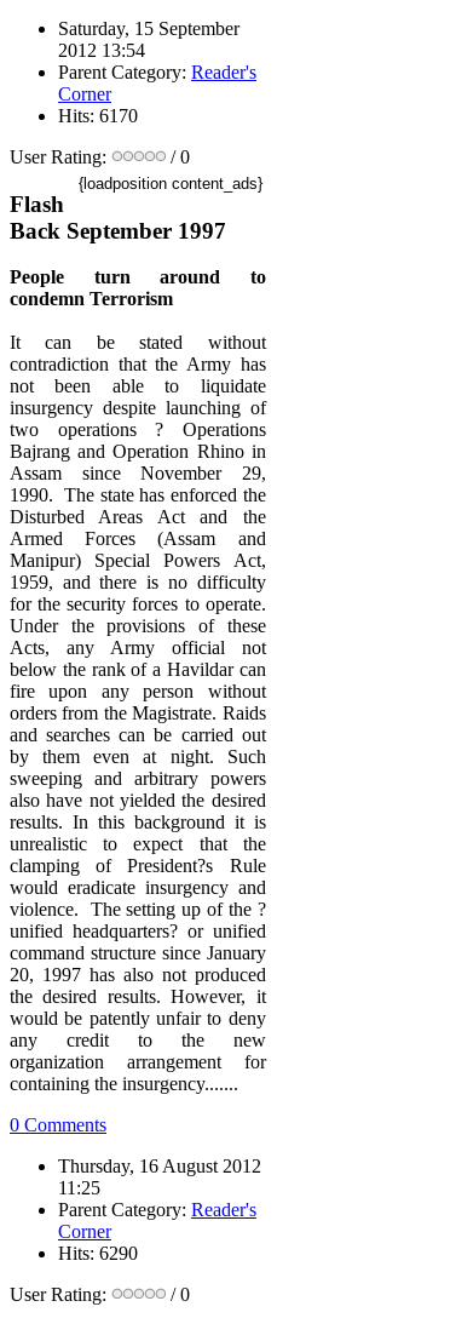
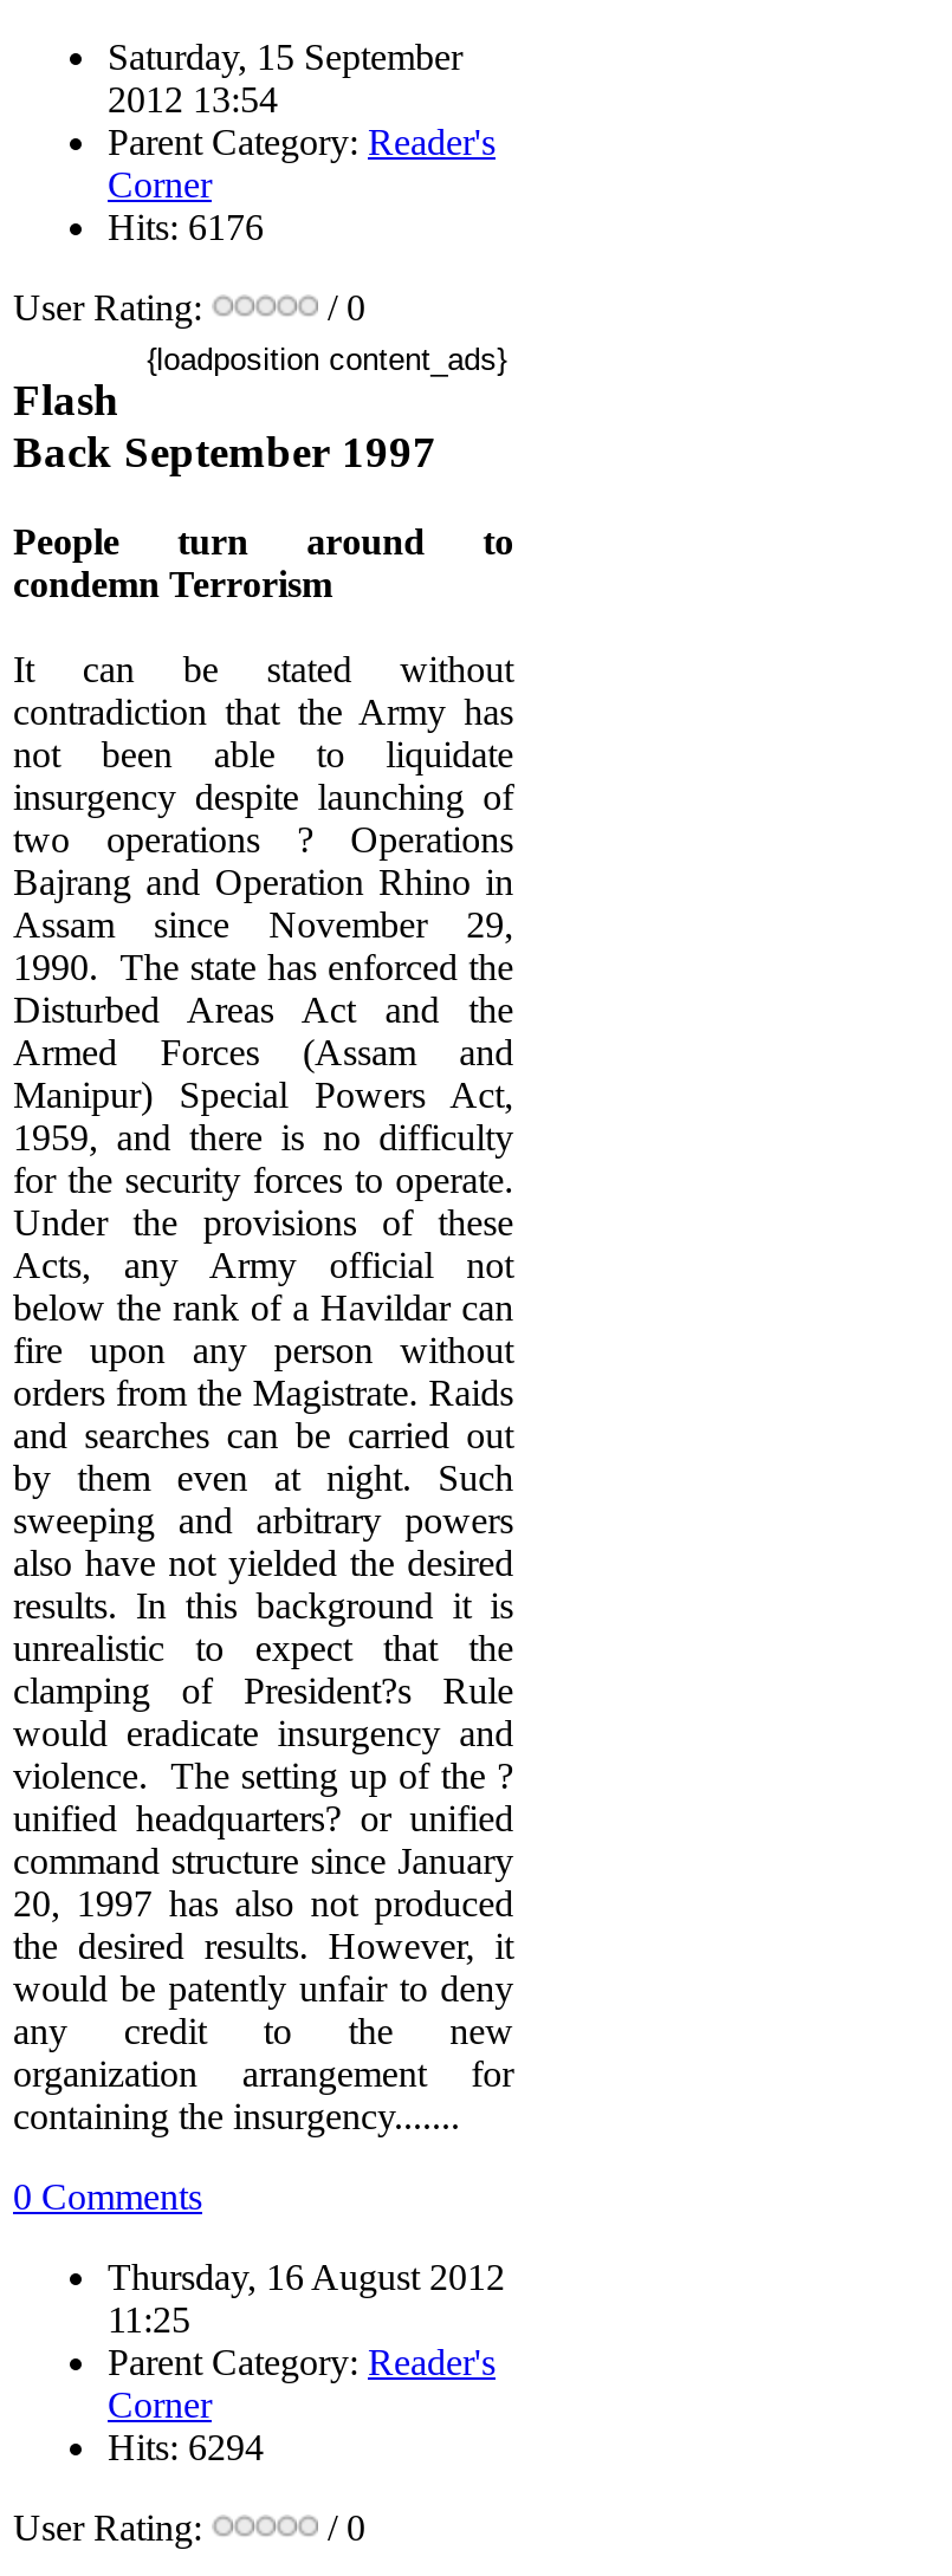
[58,105,138,126] Hits: 6170 -> [108,206,264,247] Hits: 6176
[58,1243,138,1264] Hits: 6290 -> [108,2428,264,2468] Hits: 6294

